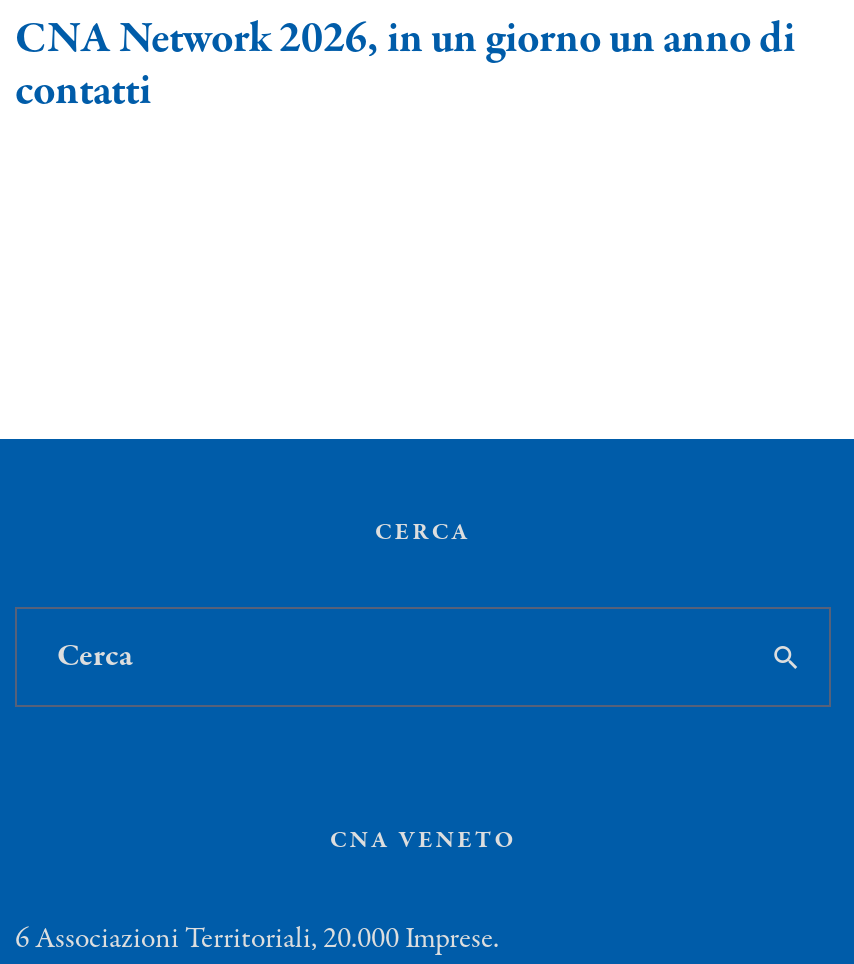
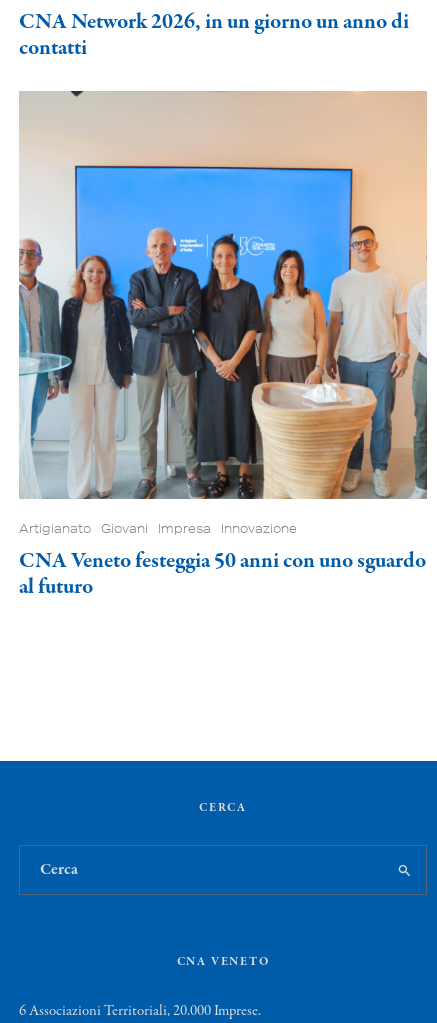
none -> [18,90,428,601] [image] | Artigianato Giovani Impresa Innovazione | CNA Veneto festeggia 50 anni con uno sguardo | al futuro

